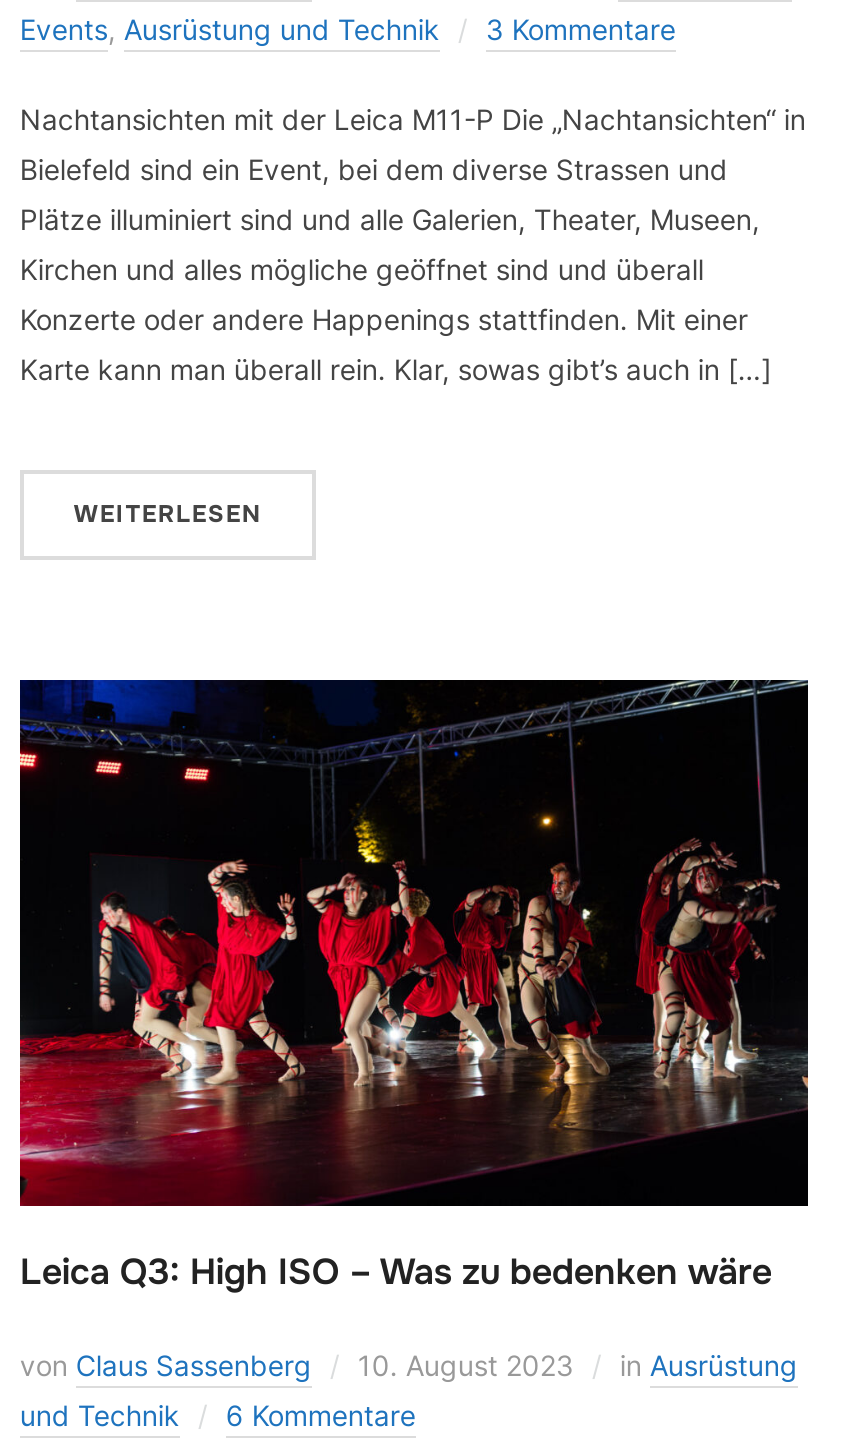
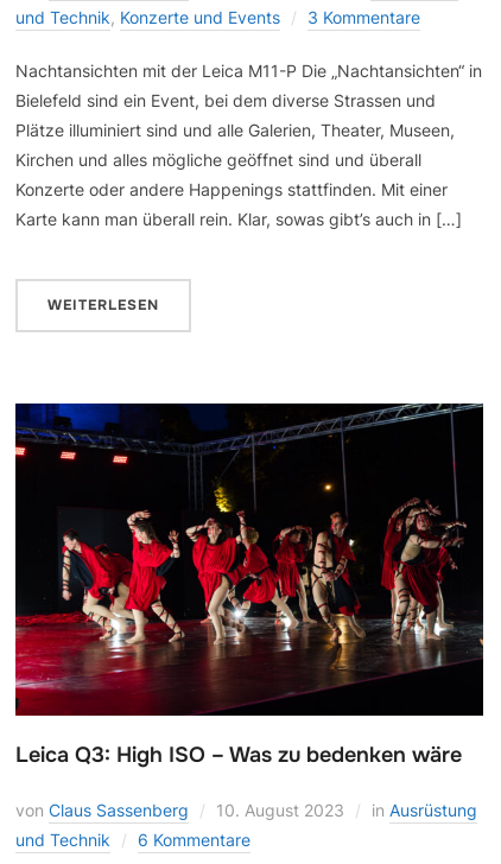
[20,12,440,46] Events, Ausrüstung und Technik -> [15,7,280,27] und Technik, Konzerte und Events

